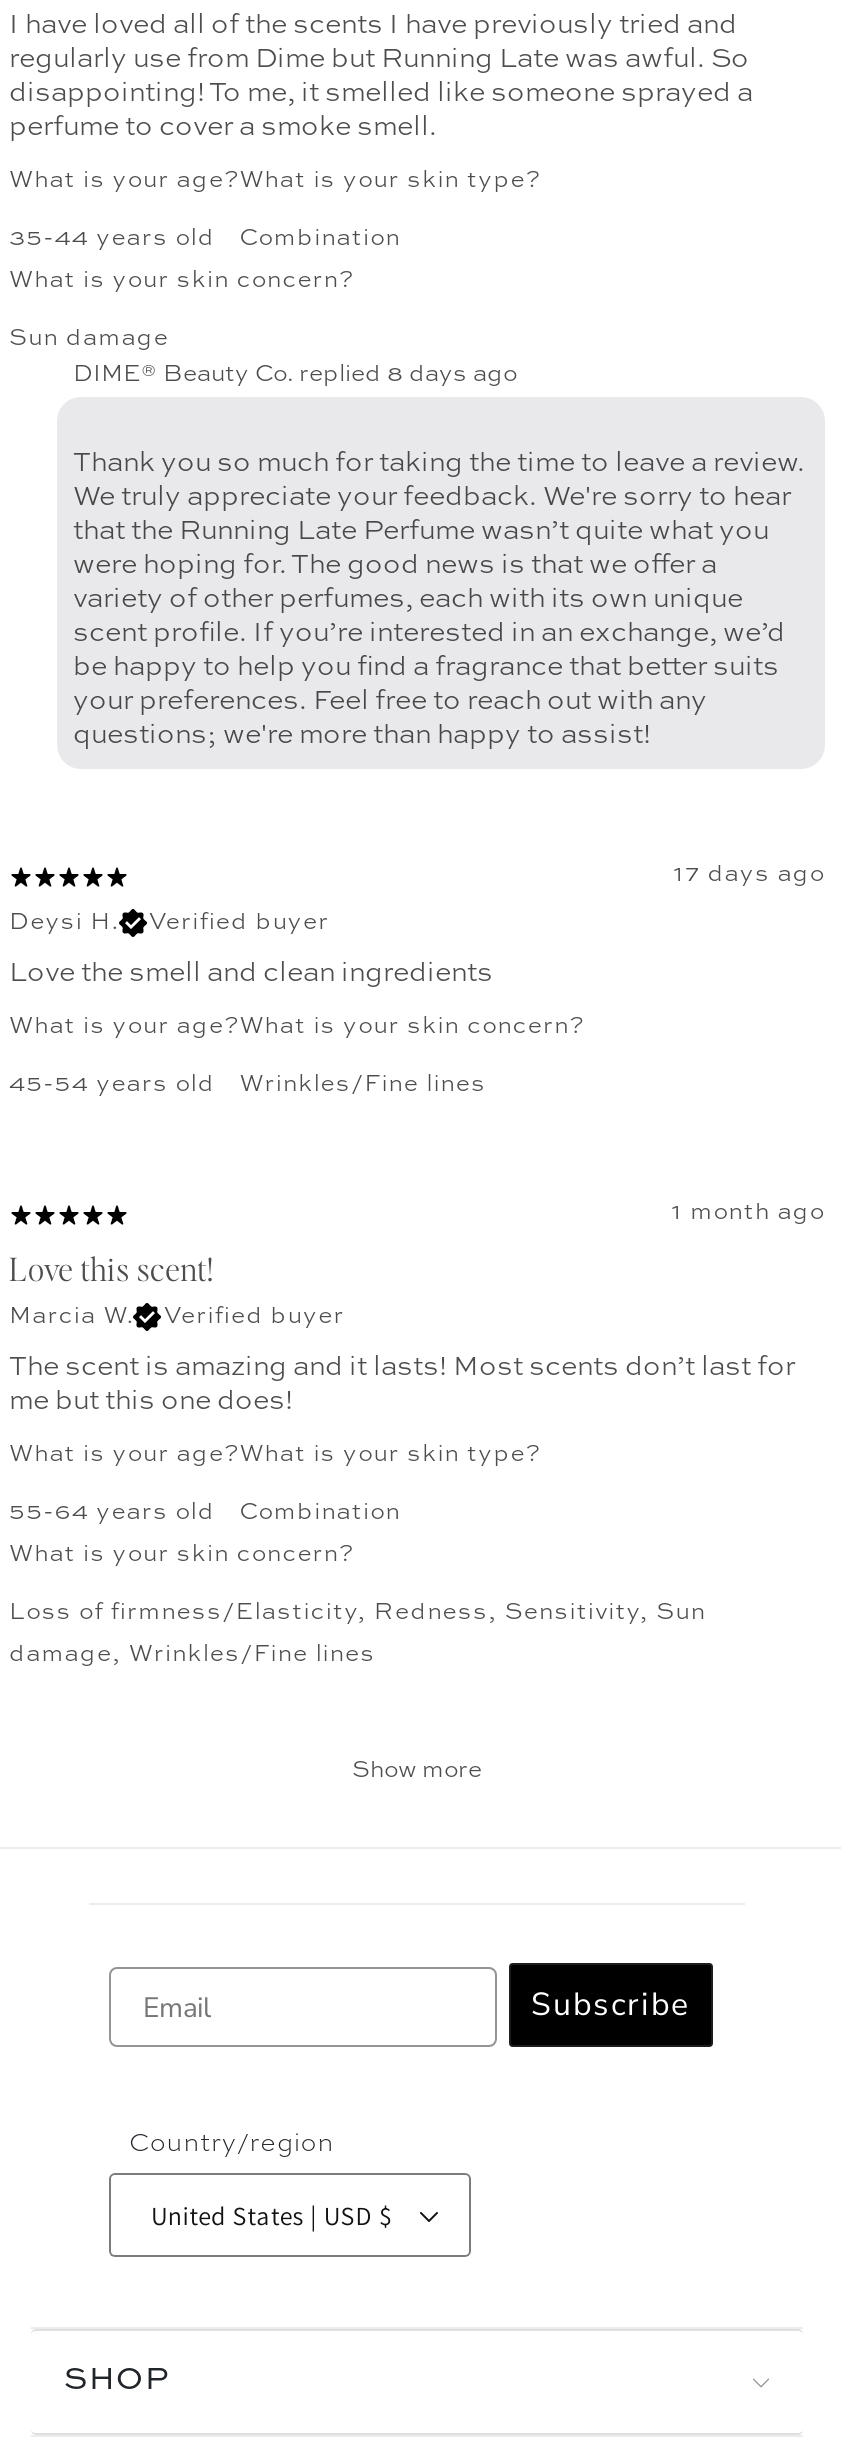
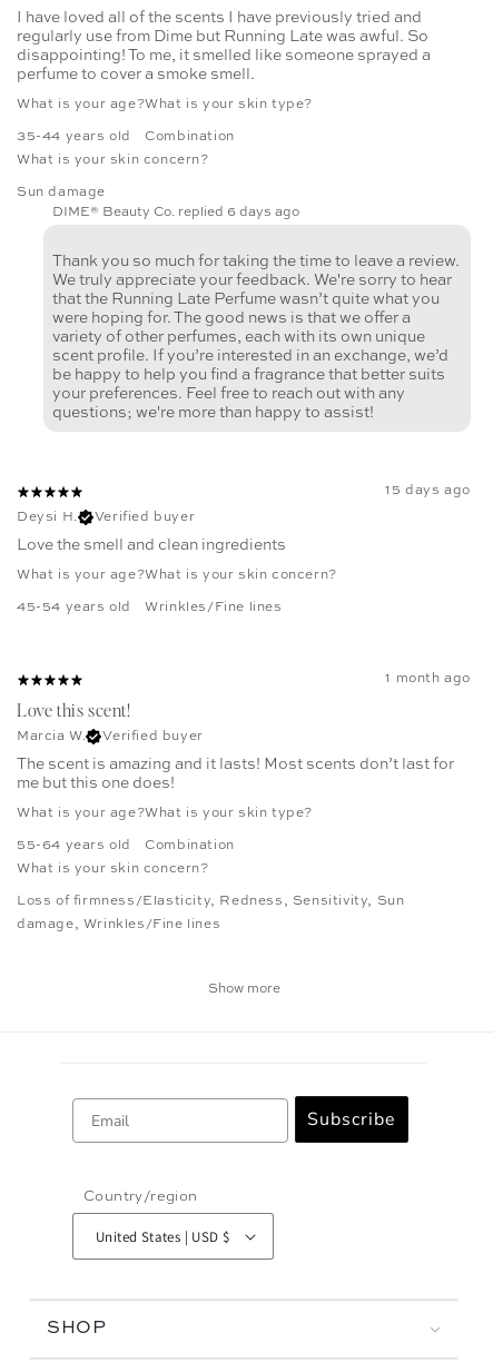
[73,362,517,386] DIME® Beauty Co. replied 8 days ago -> [52,205,299,219] DIME® Beauty Co. replied 6 days ago
[674,862,825,886] 17 days ago -> [385,484,471,497] 15 days ago

